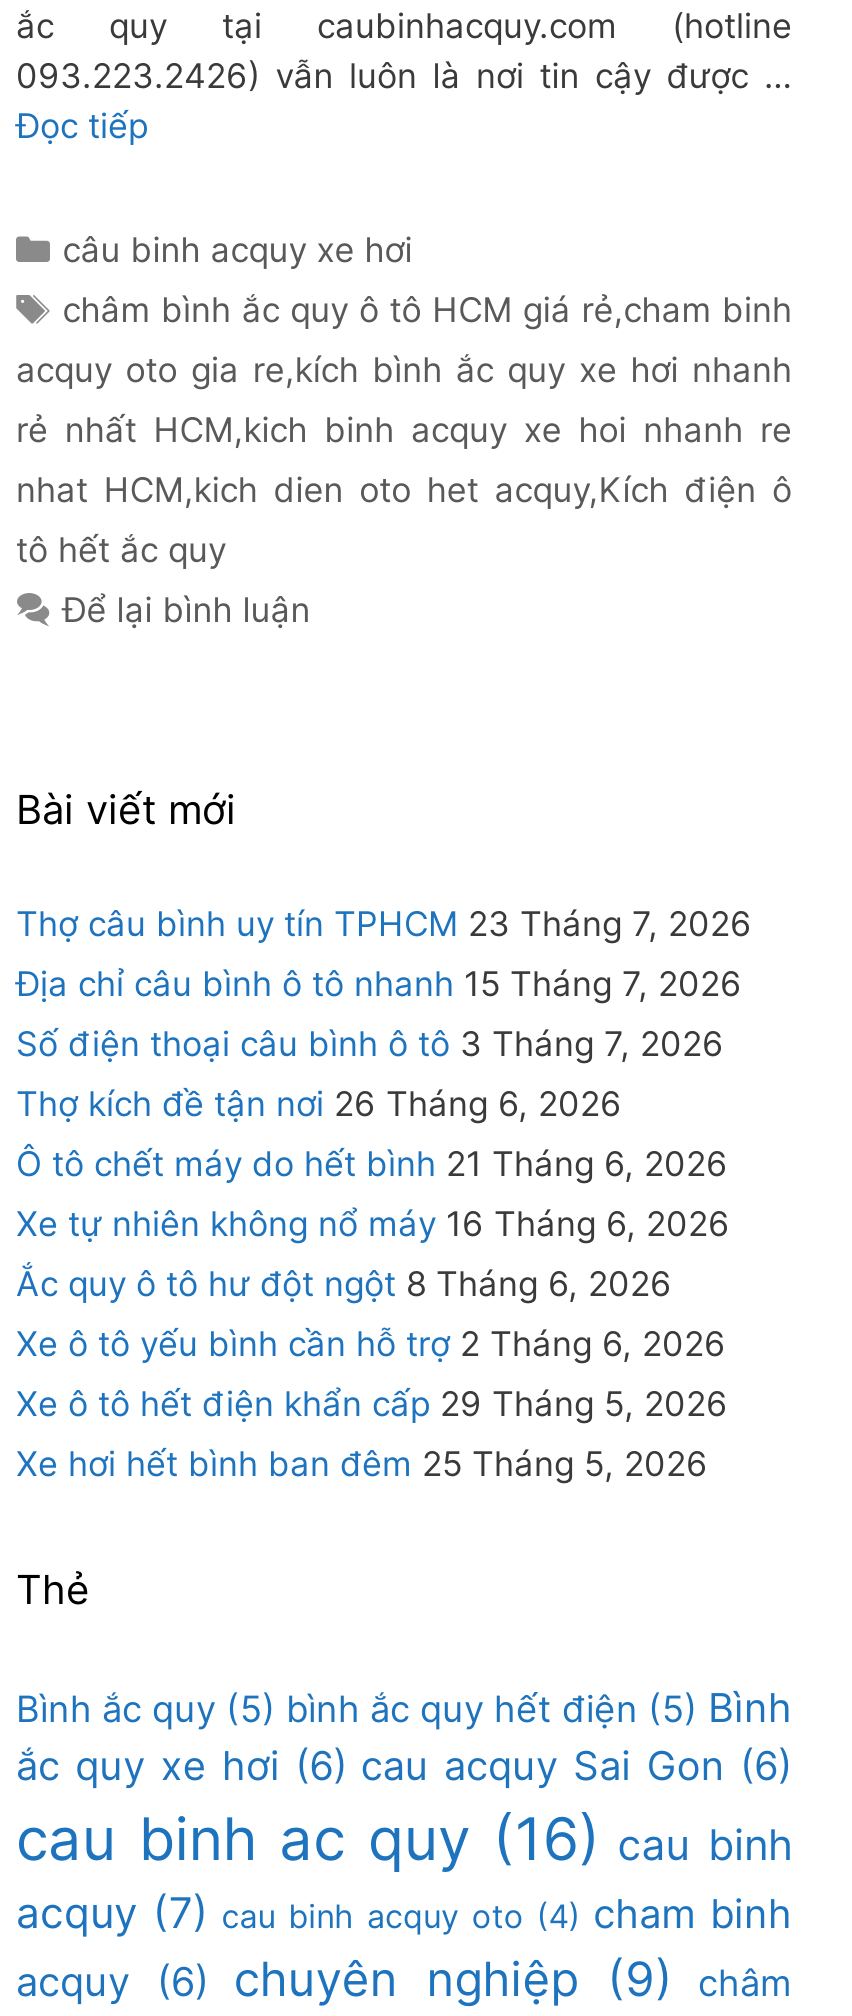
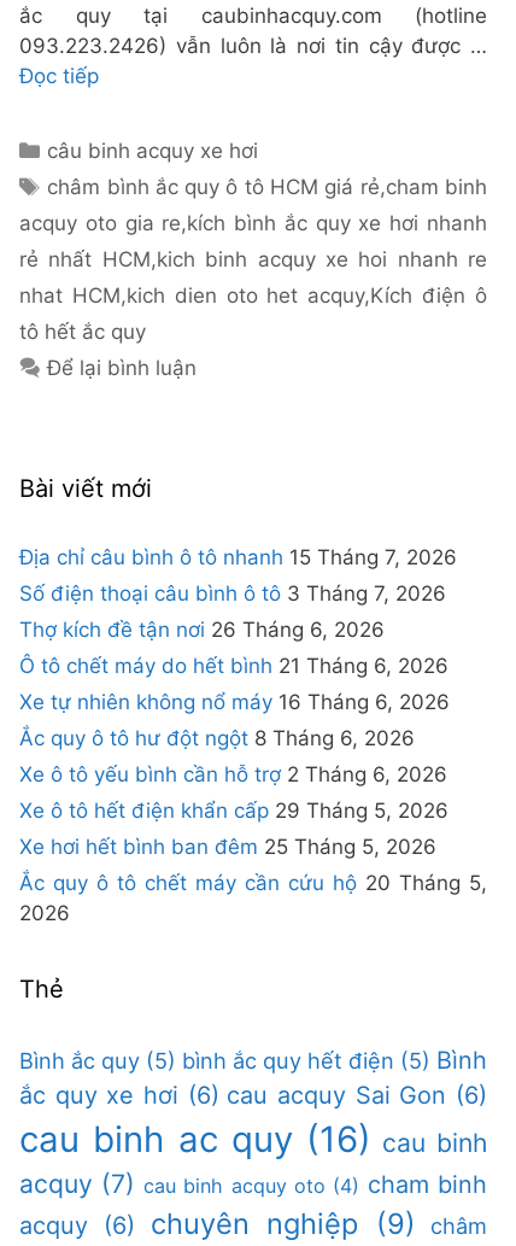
[16,904,752,944] Thợ câu bình uy tín TPHCM 23 Tháng 7, 2026 -> none
moved [16,964,742,1484] -> [19,545,457,859]: Địa chỉ câu bình ô tô nhanh 15 Tháng 7, 2026 | Số điện thoại câu bình ô tô 3 Tháng 7, 2026 | Thợ kích đề tận nơi 26 Tháng 6, 2026 | ... | Xe ô tô hết điện khẩn cấp 29 Tháng 5, 2026 | Xe hơi hết bình ban đêm 25 Tháng 5, 2026
none -> [19,871,487,925] Ắc quy ô tô chết máy cần cứu hộ 20 Tháng 5, | 2026

